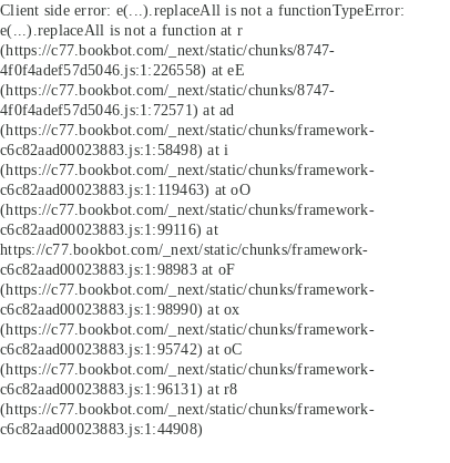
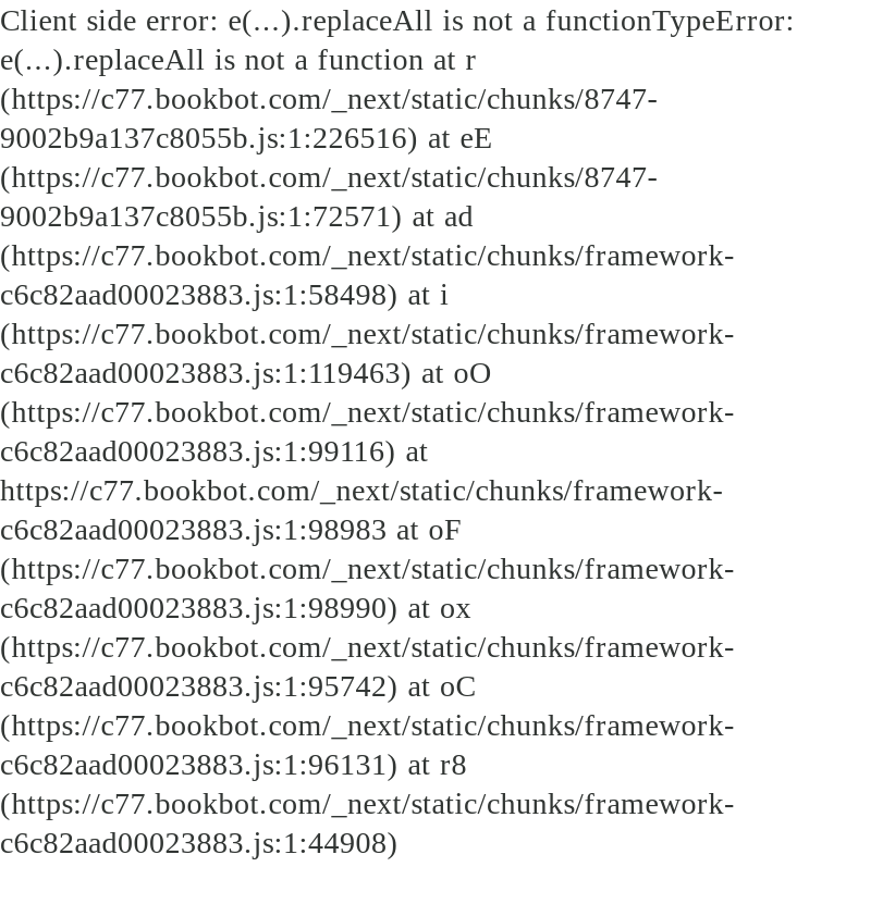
[0,61,245,79] 4f0f4adef57d5046.js:1:226558) at eE -> [0,120,494,154] 9002b9a137c8055b.js:1:226516) at eE
[0,101,234,119] 4f0f4adef57d5046.js:1:72571) at ad -> [0,198,474,233] 9002b9a137c8055b.js:1:72571) at ad

